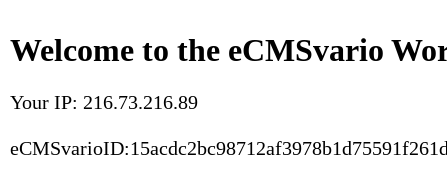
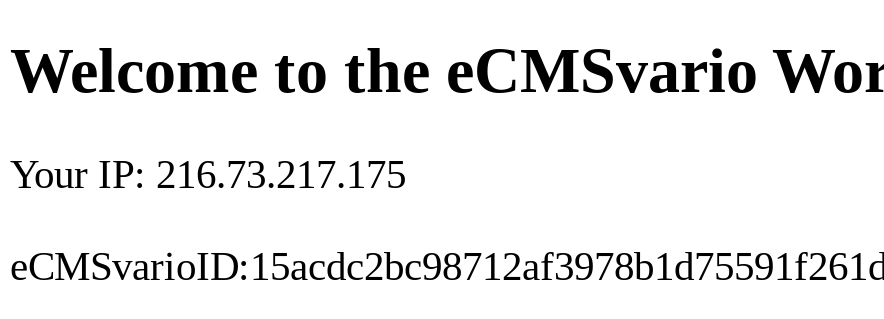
[10,91,198,113] Your IP: 216.73.216.89 -> [10,152,406,196] Your IP: 216.73.217.175

